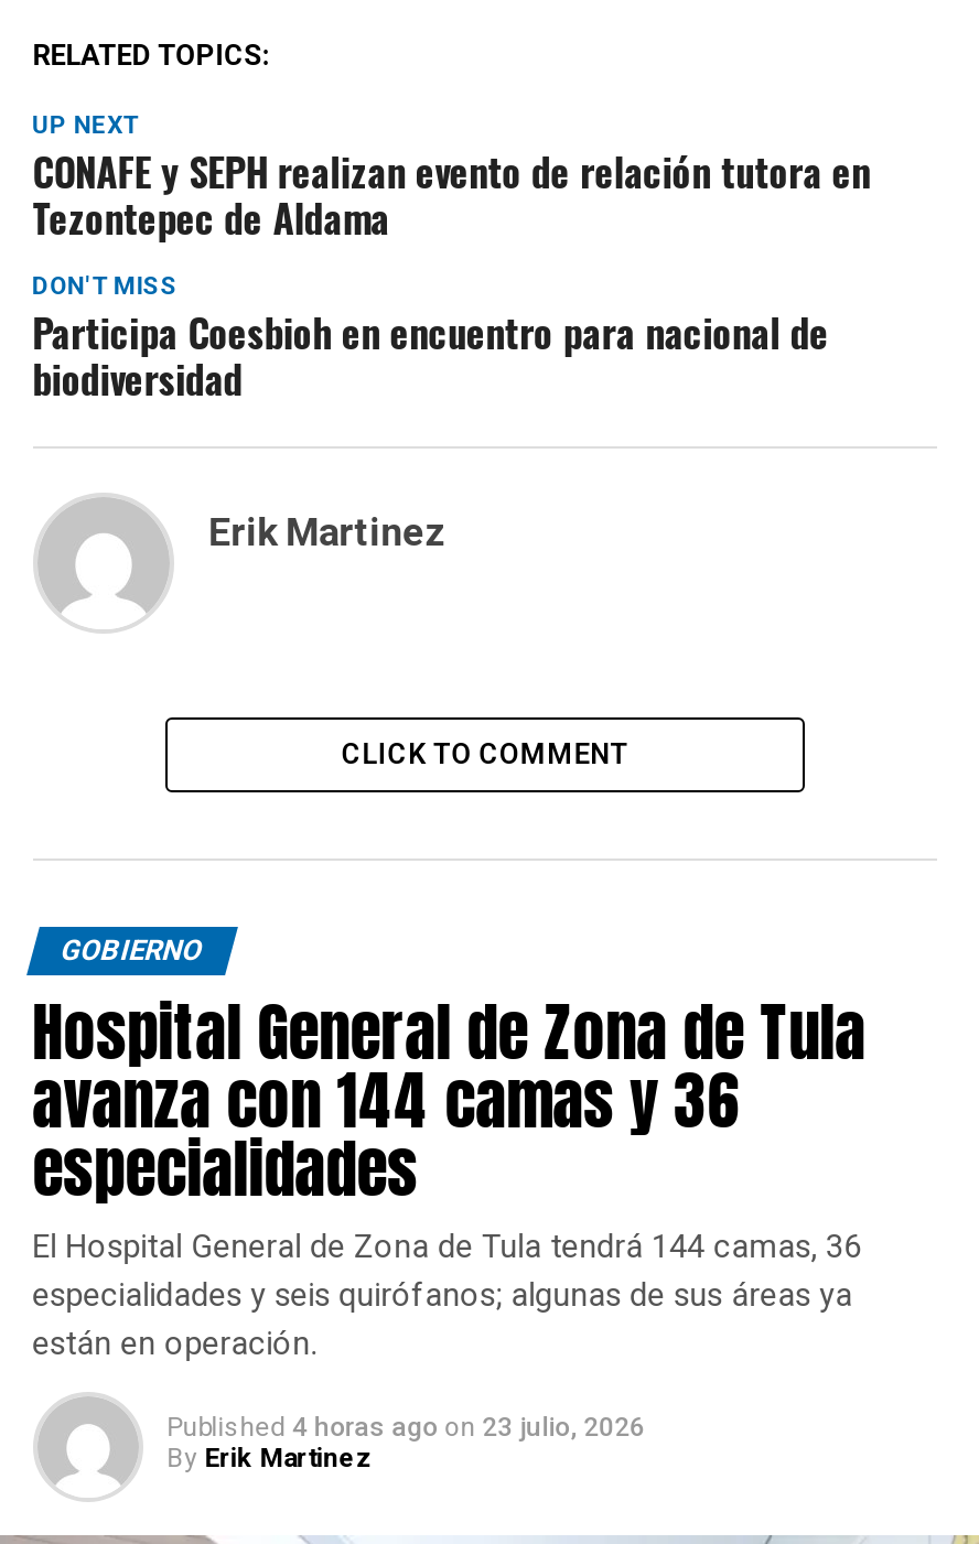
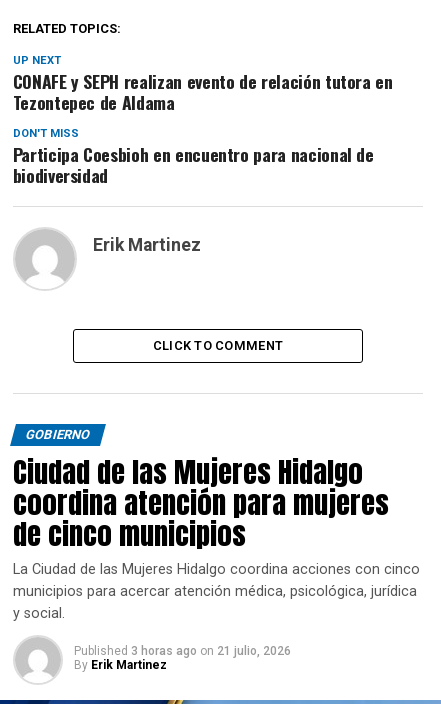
[32,984,866,1363] Hospital General de Zona de Tula | avanza con 144 camas y 36 | especialidades | El Hospital General de Zona de Tula tendrá 144 camas, 36 | especialidades y seis quirófanos; algunas de sus áreas ya | están en operación. -> [13,450,420,622] Ciudad de las Mujeres Hidalgo | coordina atención para mujeres | de cinco municipios | La Ciudad de las Mujeres Hidalgo coordina acciones con cinco | municipios para acercar atención médica, psicológica, jurídica | y social.
[167,1412,645,1443] Published 4 horas ago on 23 julio, 2026 -> [74,644,291,658] Published 3 horas ago on 21 julio, 2026

